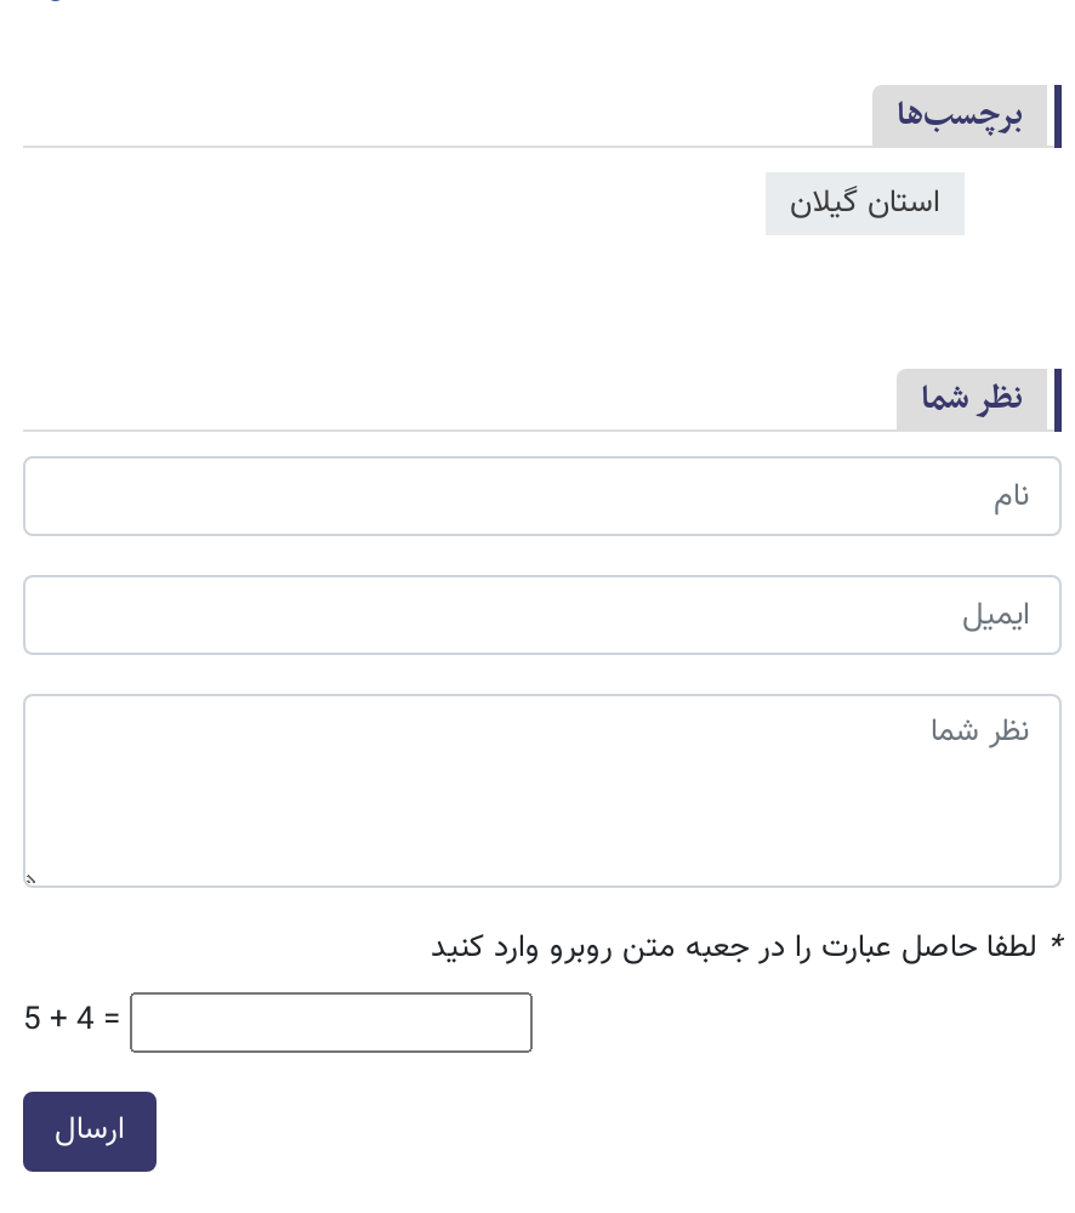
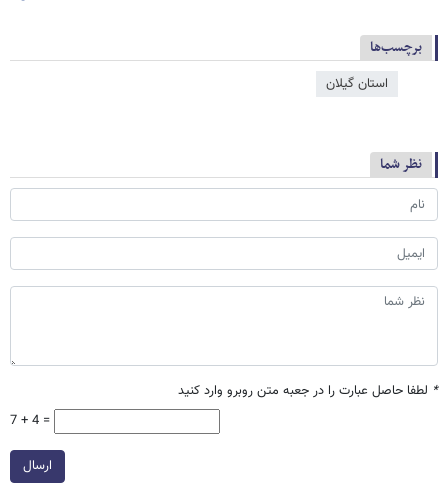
[23,998,120,1047] 5 + 4 = -> [10,411,50,431] 7 + 4 =

